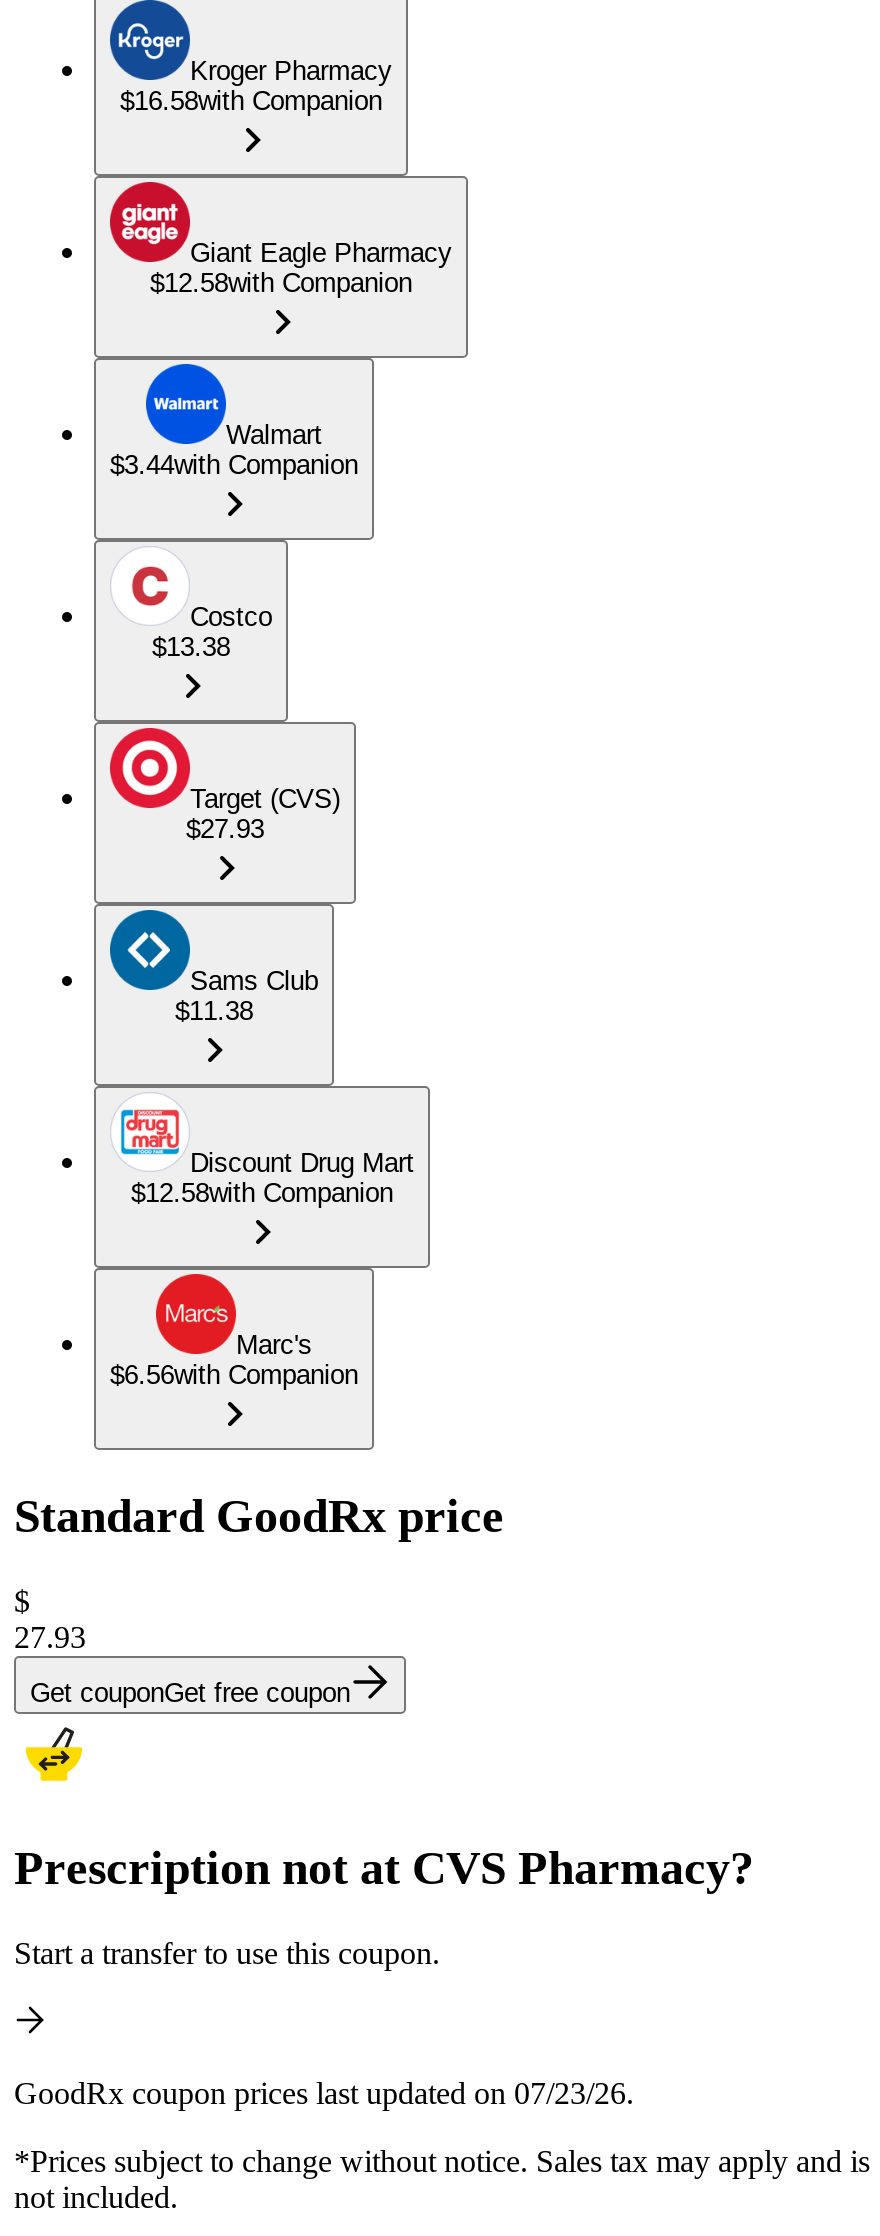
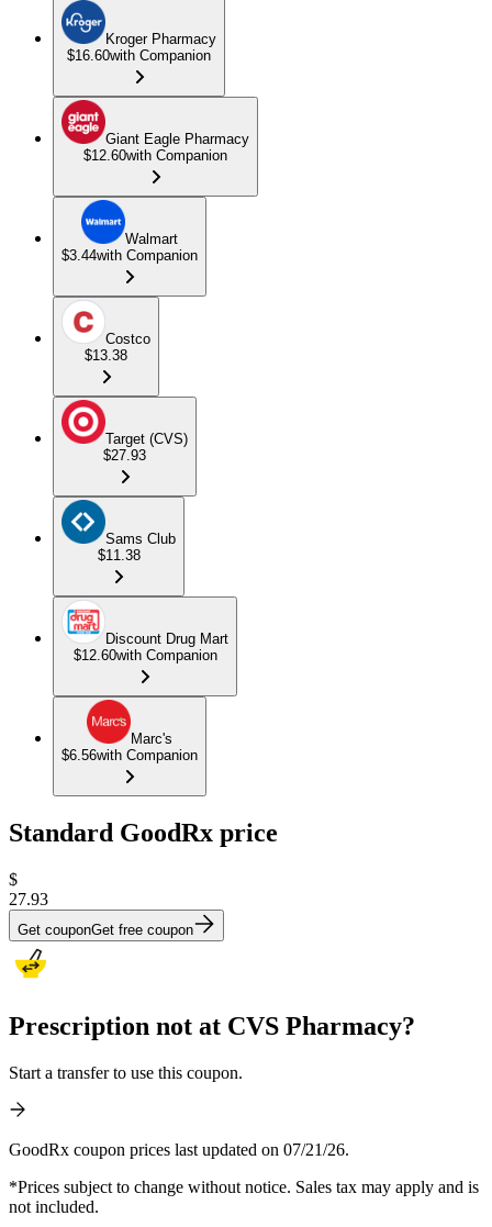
[120,86,382,116] $16.58with Companion -> [67,47,211,64] $16.60with Companion
[150,268,412,298] $12.58with Companion -> [83,147,227,164] $12.60with Companion
[131,1178,393,1208] $12.58with Companion -> [73,647,217,664] $12.60with Companion
[14,2076,634,2110] GoodRx coupon prices last updated on 07/23/26. -> [9,1140,349,1159] GoodRx coupon prices last updated on 07/21/26.

